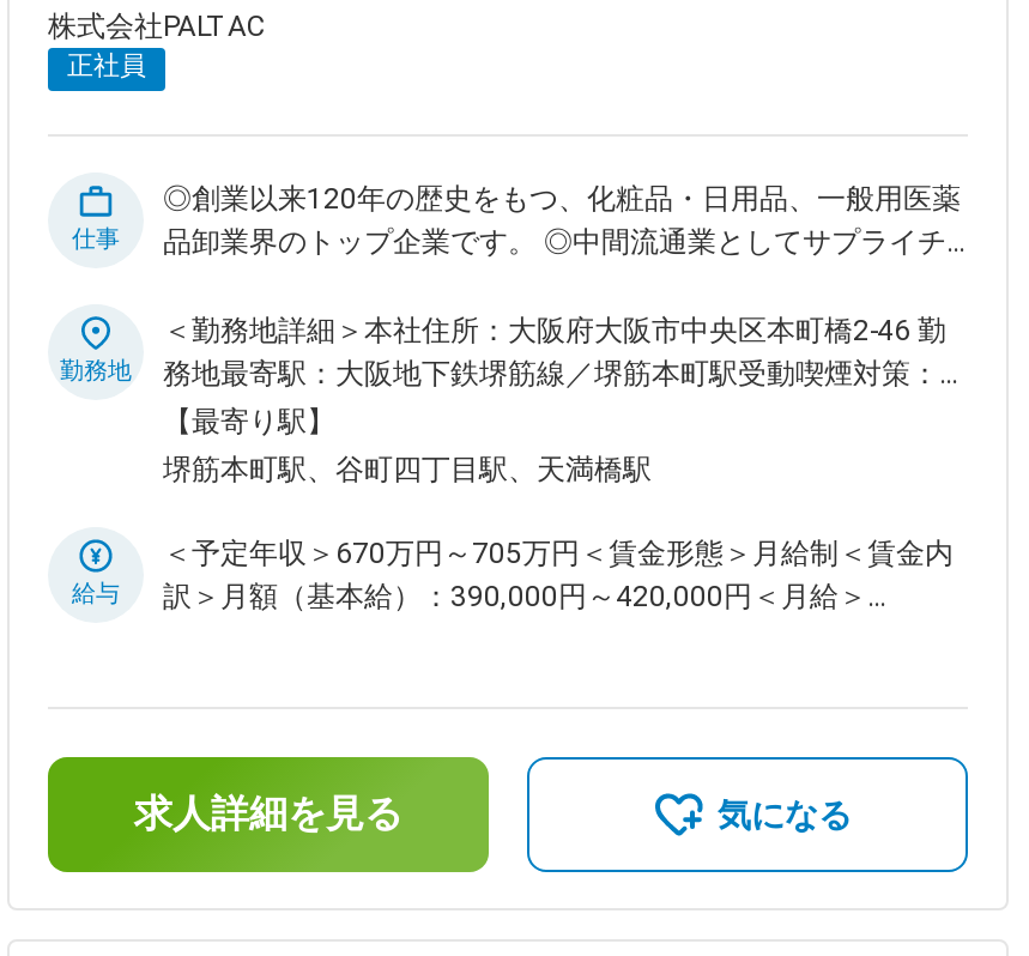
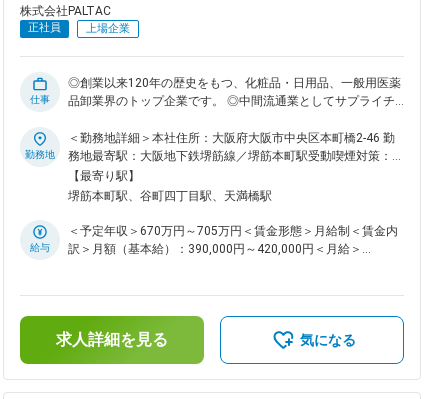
none -> [86,22,130,35] 上場企業

